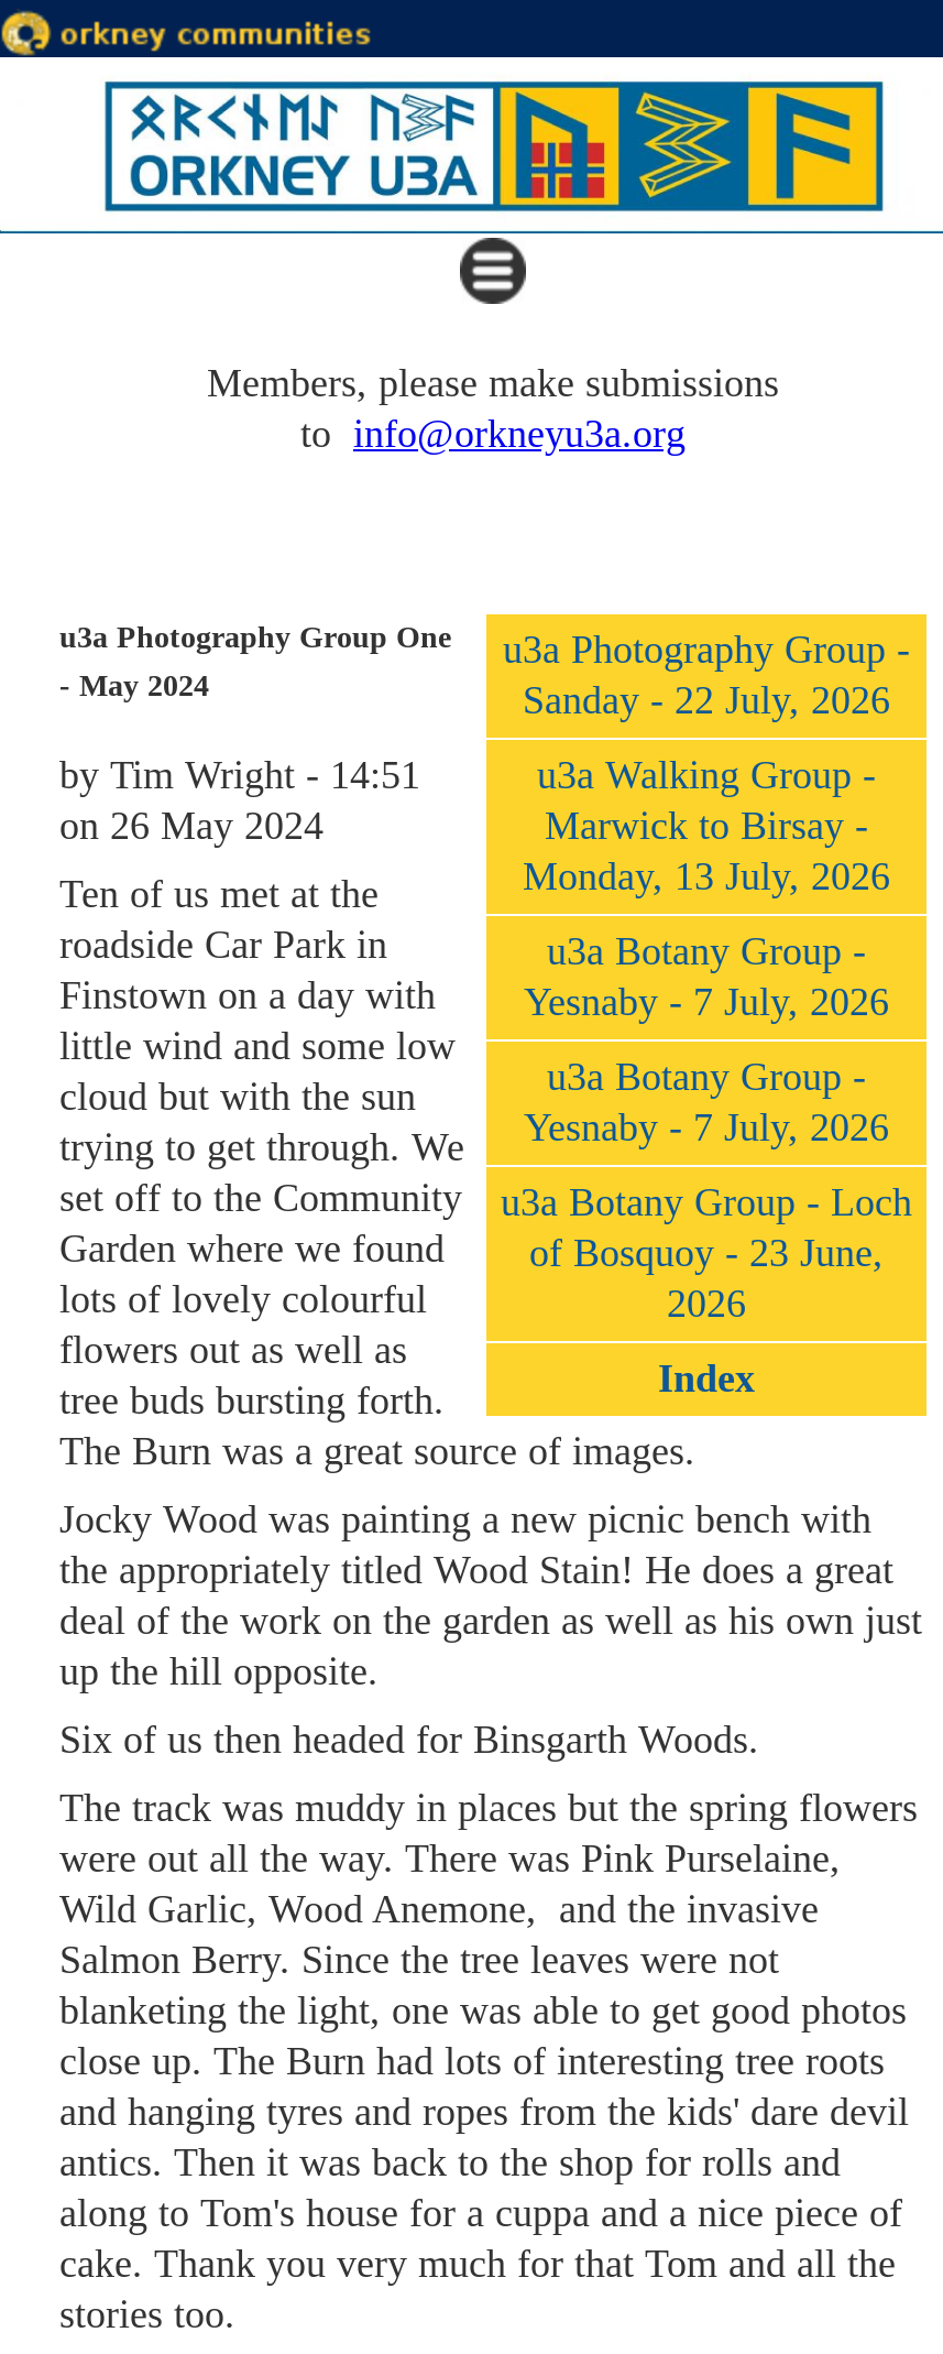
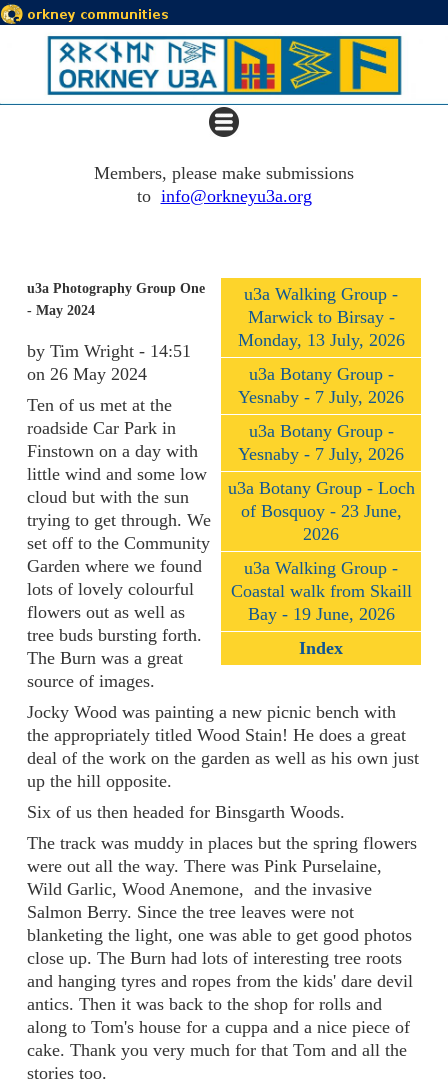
[503,628,910,723] u3a Photography Group - | Sanday - 22 July, 2026 -> none
moved [501,754,912,1326] -> [227,284,414,544]: u3a Walking Group - | Marwick to Birsay - | Monday, 13 July, 2026 | ... | of Bosquoy - 23 June, | 2026
none -> [230,558,411,624] u3a Walking Group - | Coastal walk from Skaill | Bay - 19 June, 2026

